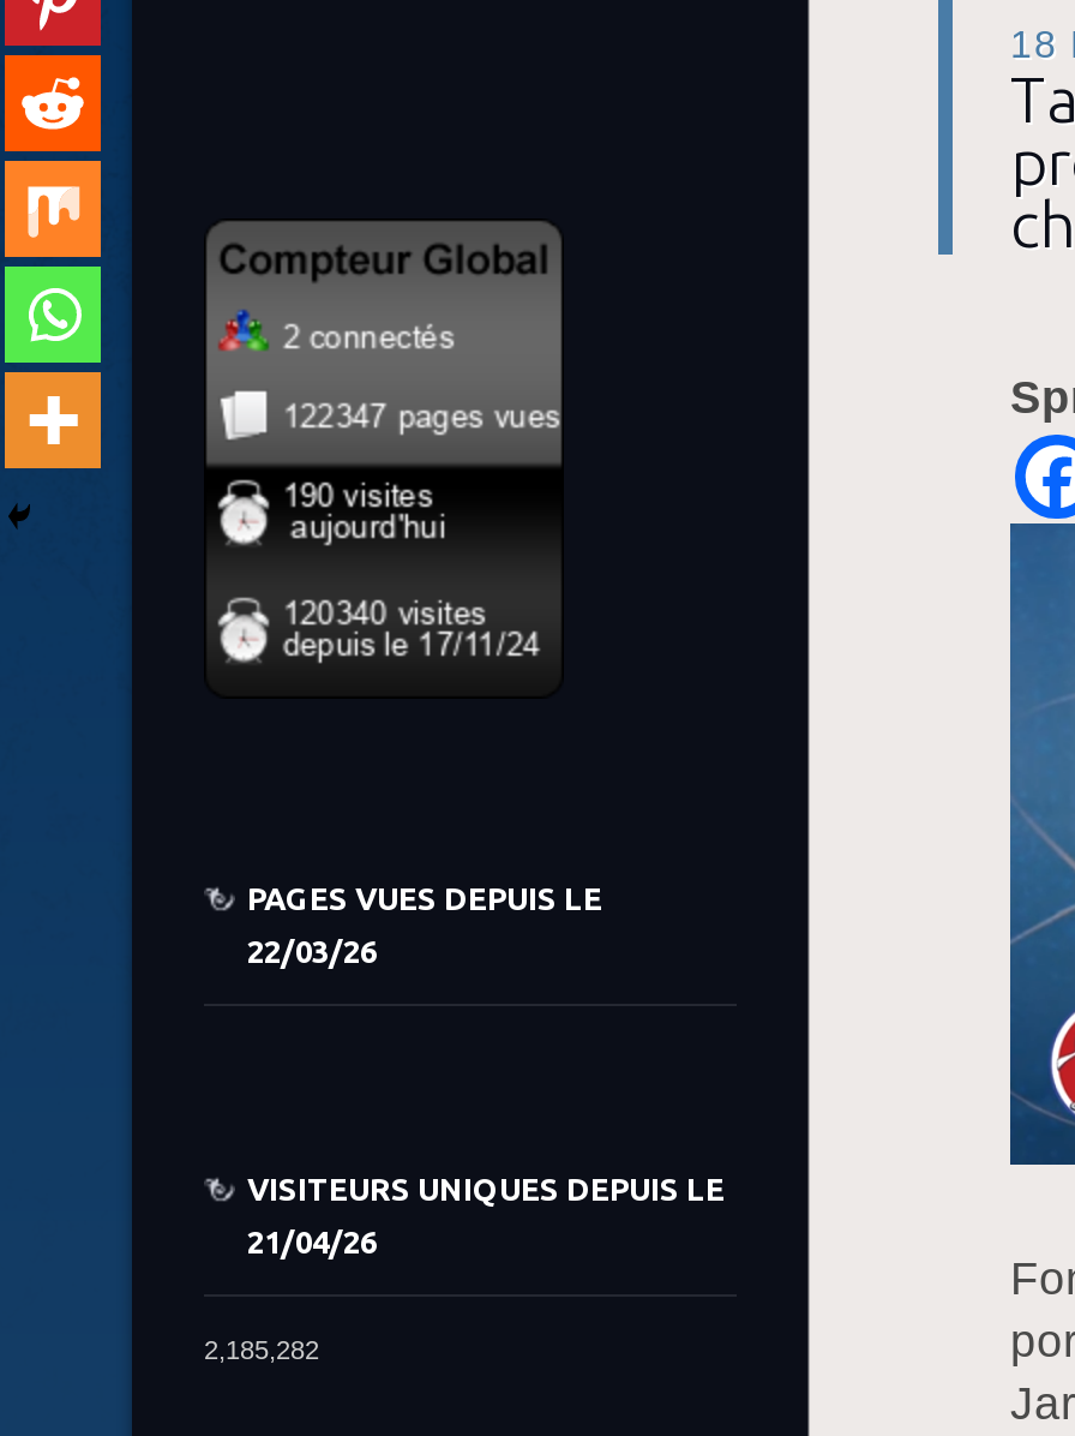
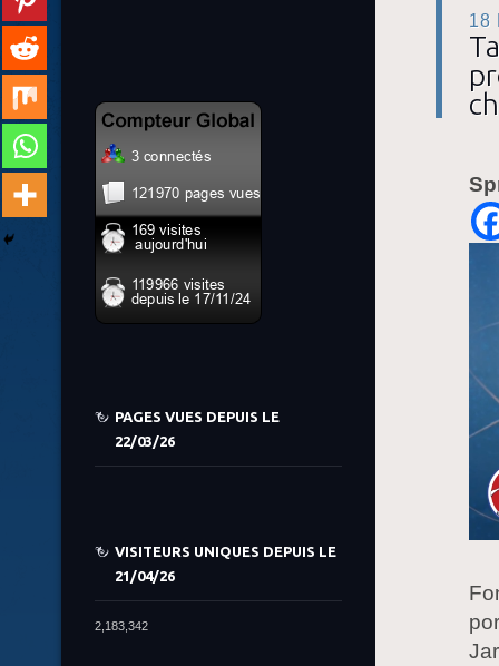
[204,1335,319,1364] 2,185,282 -> [95,619,148,633] 2,183,342

